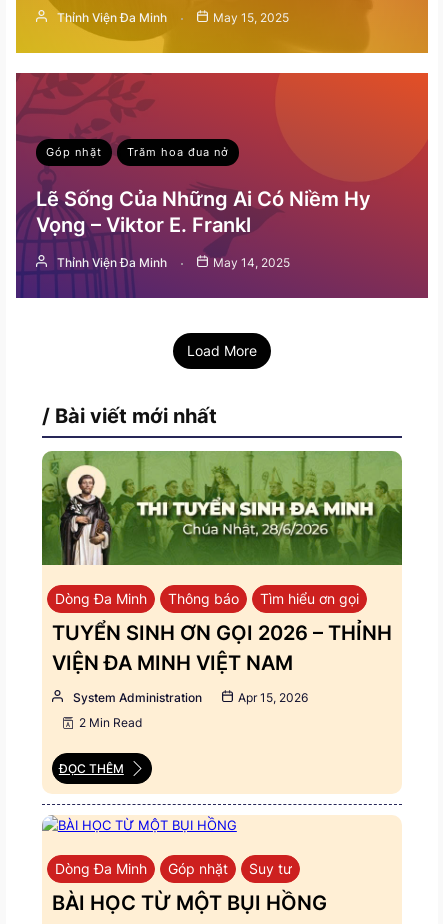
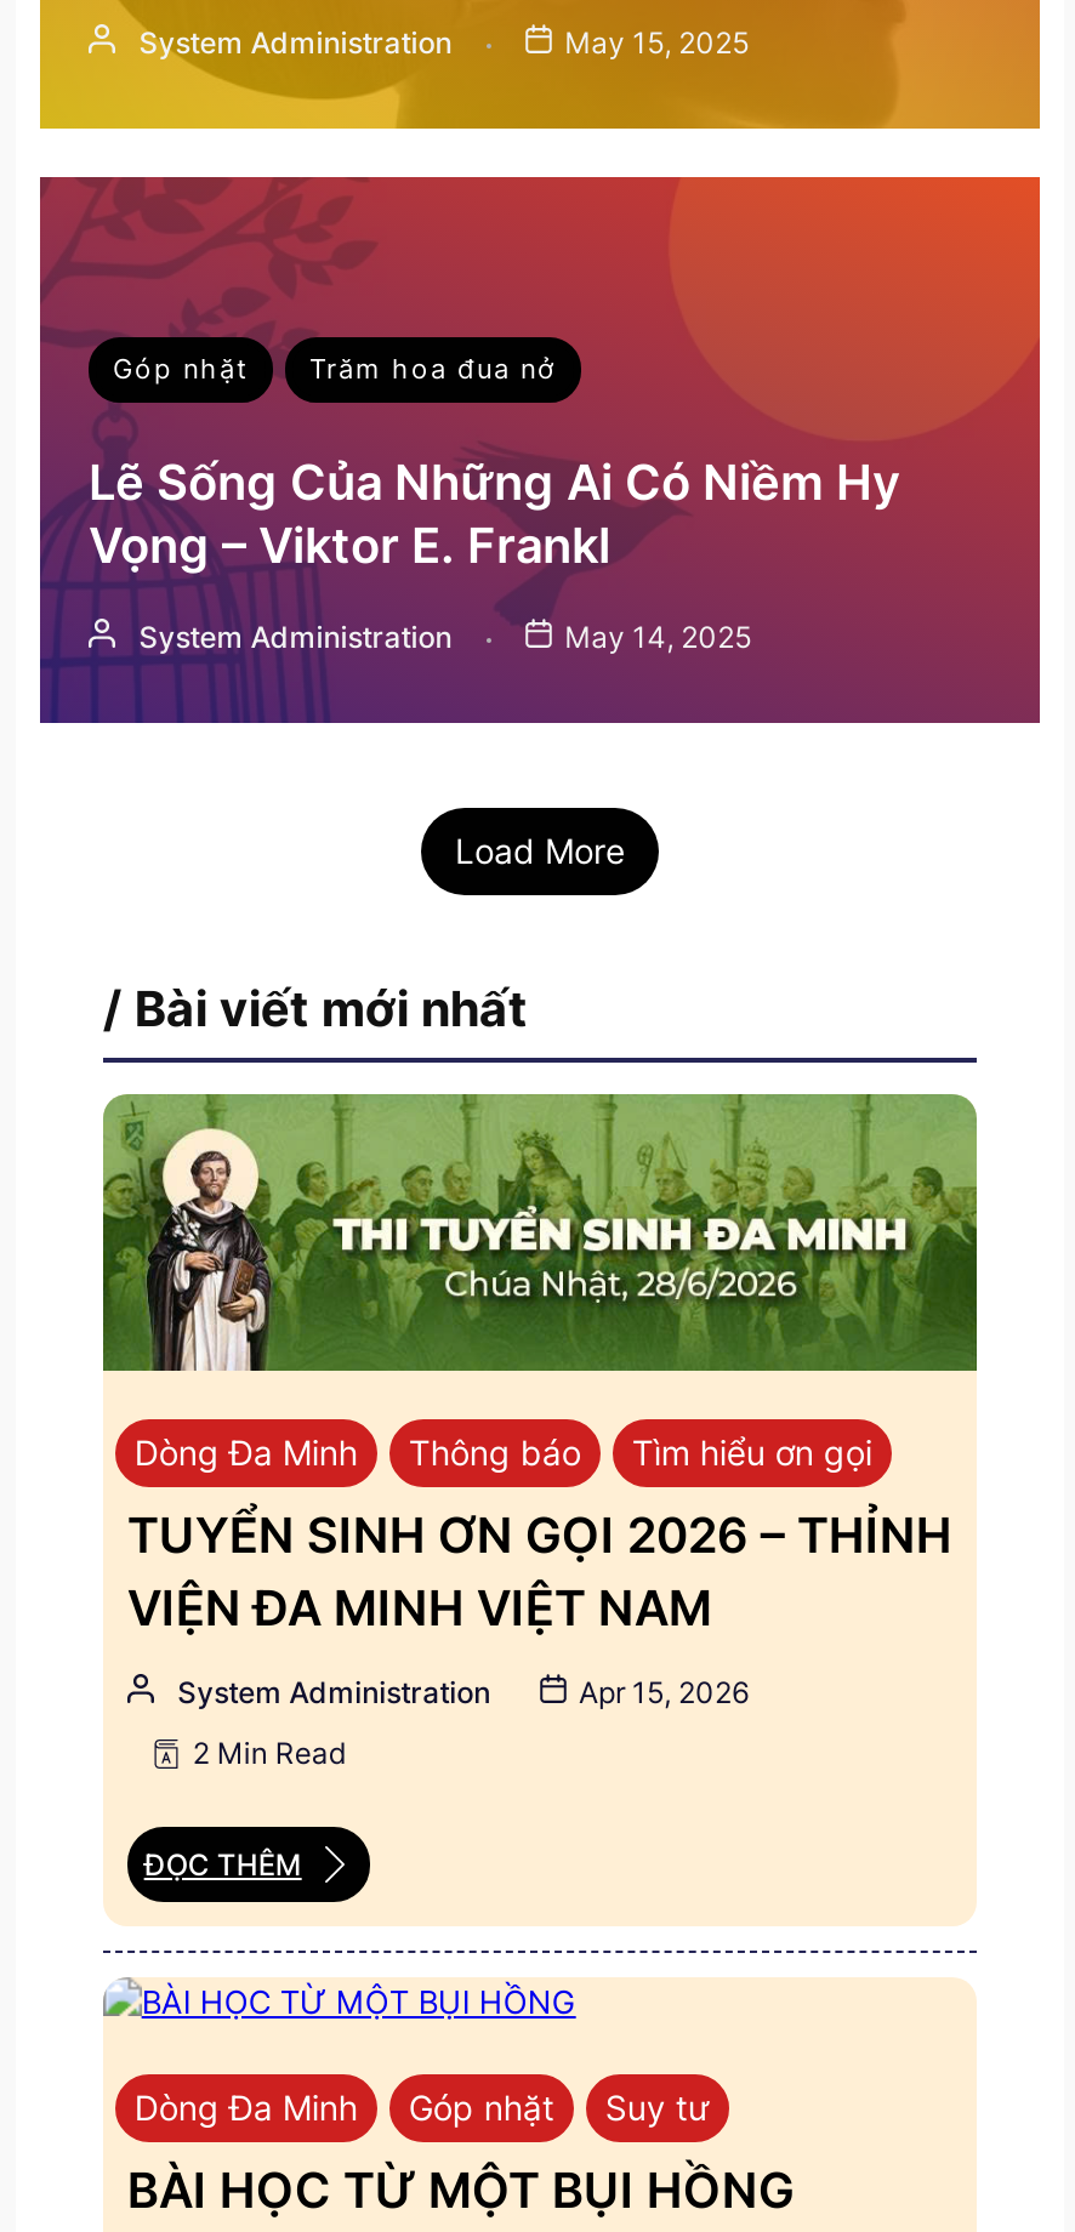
[57,10,167,25] Thỉnh Viện Đa Minh -> [139,24,452,60] System Administration
[57,255,167,270] Thỉnh Viện Đa Minh -> [139,618,452,655] System Administration

